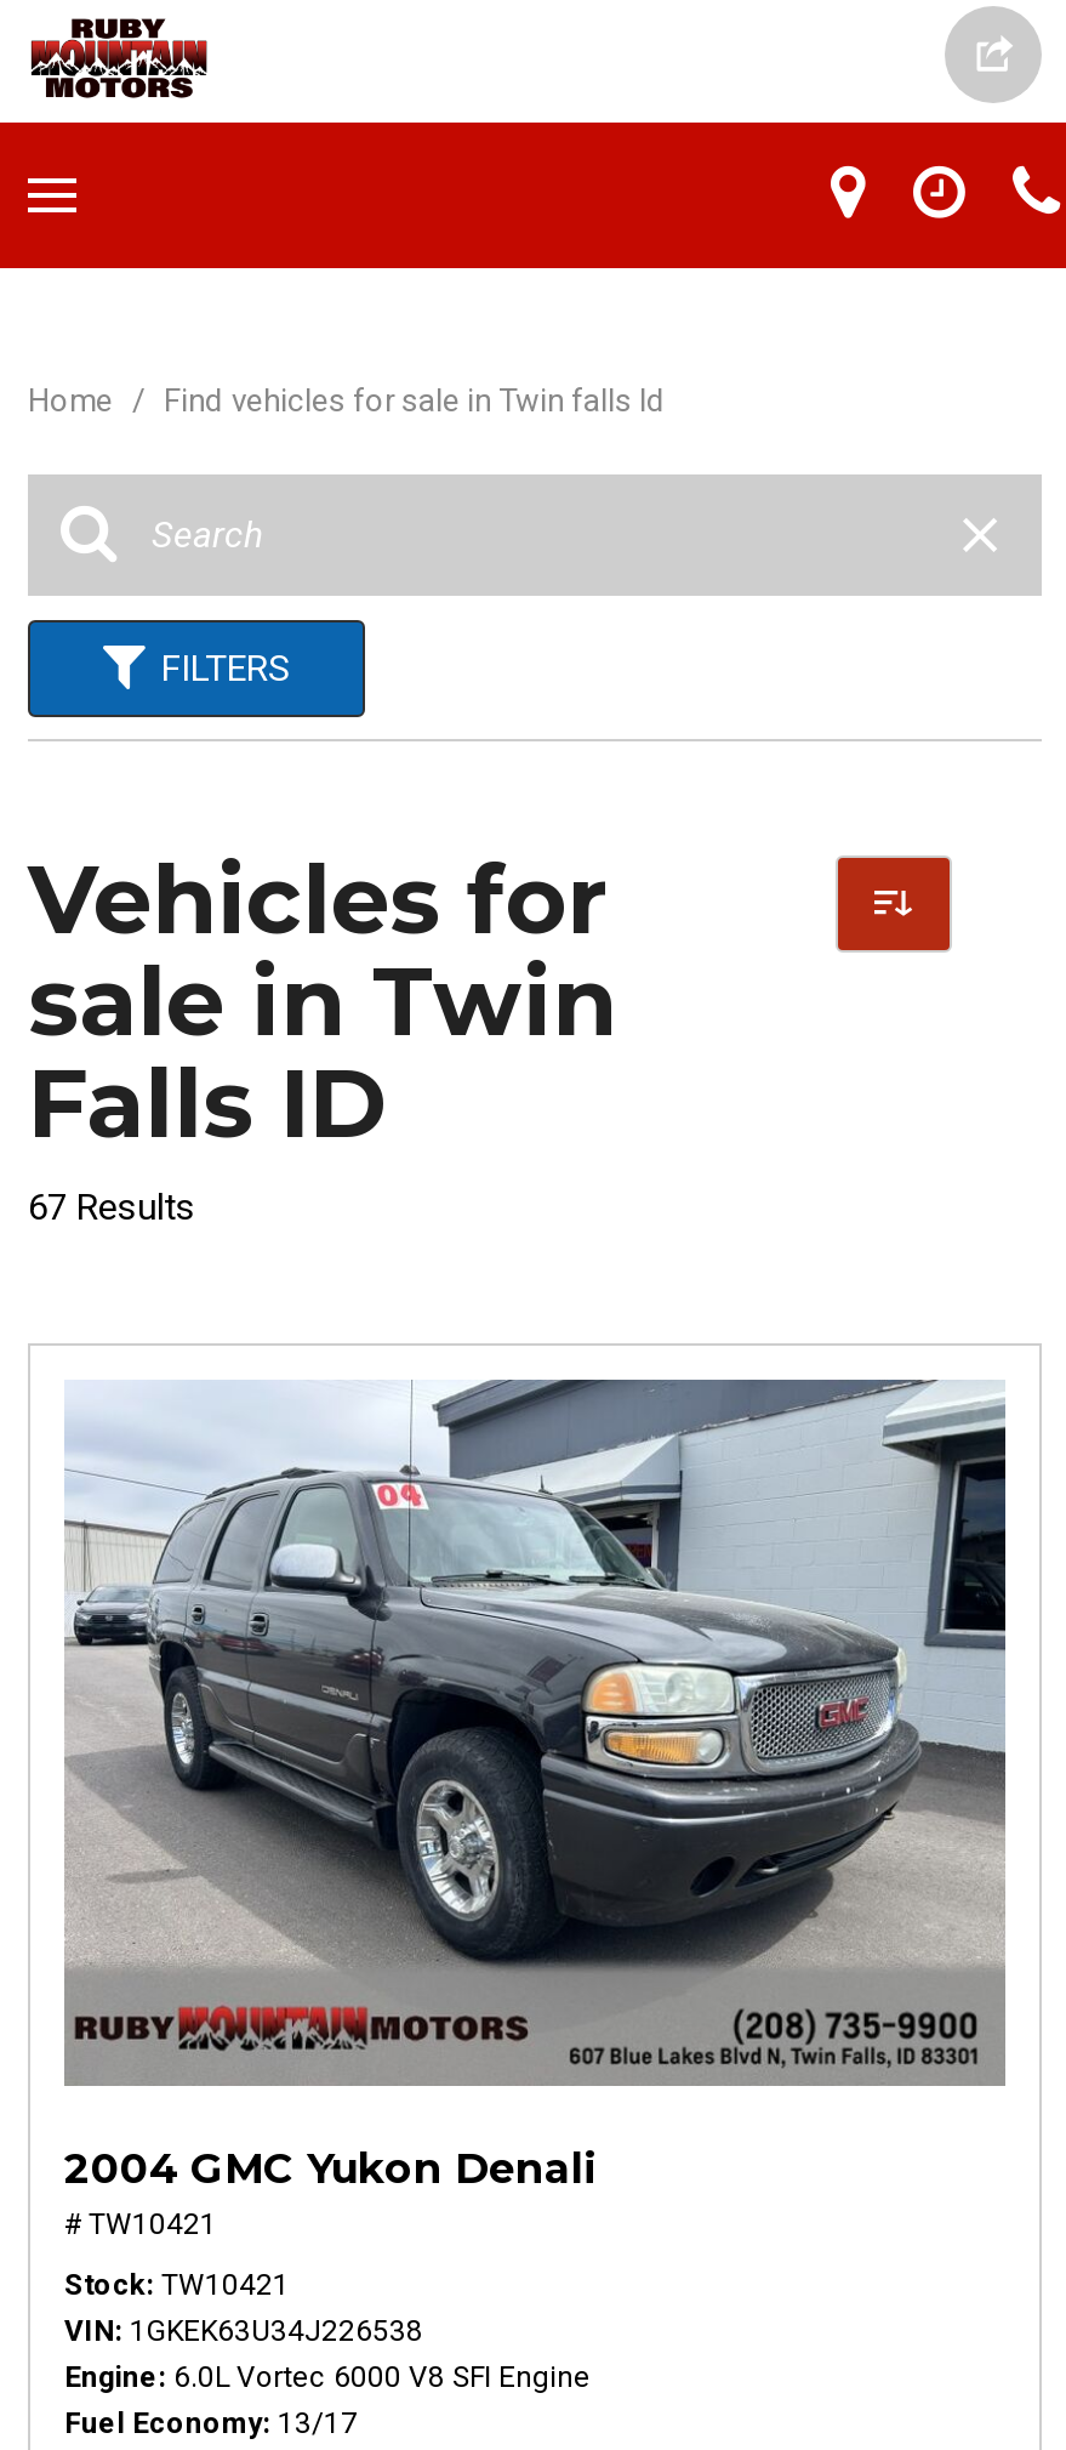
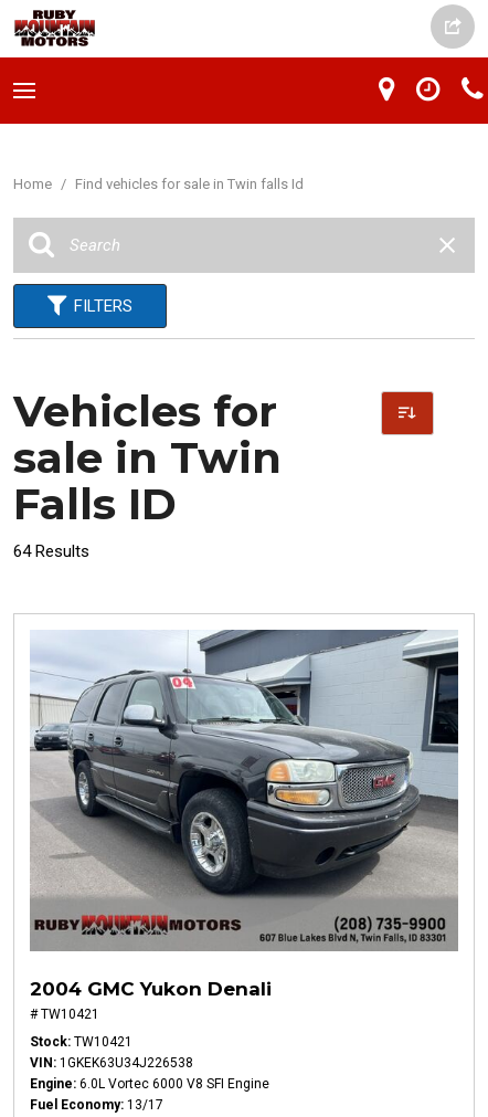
[28,1186,195,1229] 67 Results -> [13,541,89,561] 64 Results

